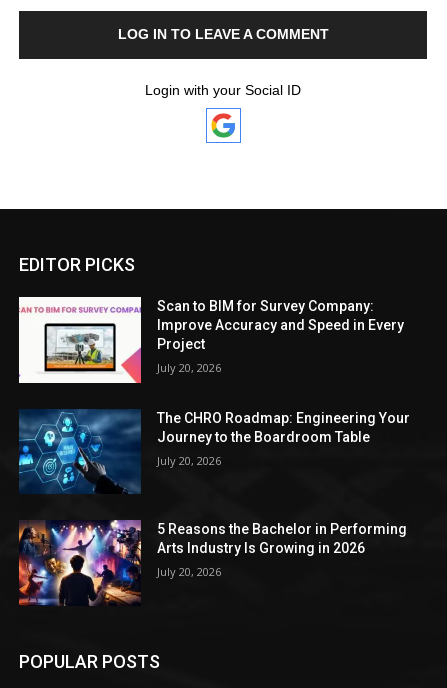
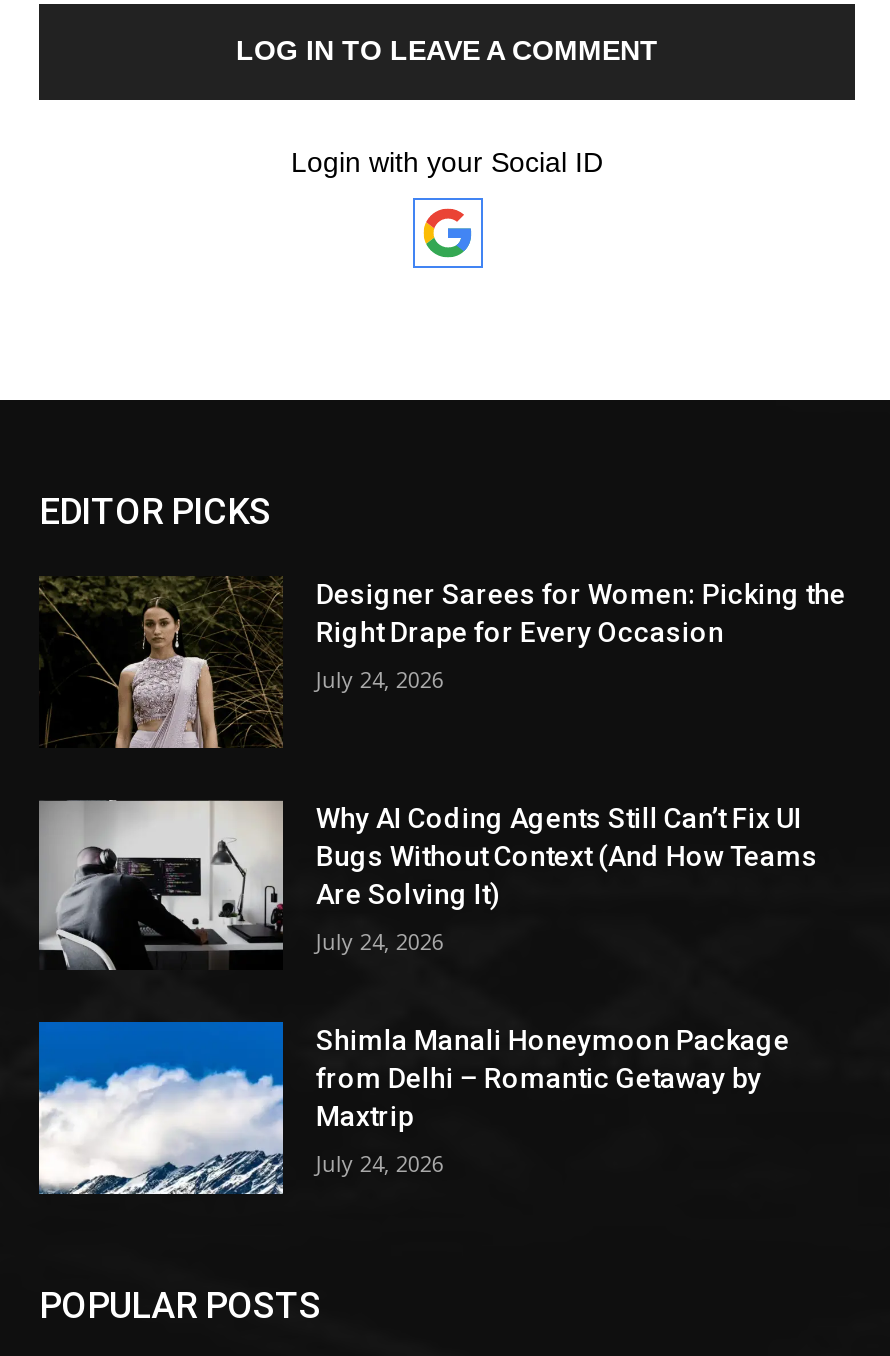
[18,296,404,384] [image] | Scan to BIM for Survey Company: | Improve Accuracy and Speed in Every | Project -> [39,576,846,750] [image] | Designer Sarees for Women: Picking the | Right Drape for Every Occasion
[157,360,221,375] July 20, 2026 -> [316,664,444,694] July 24, 2026
[18,409,410,494] [image] | The CHRO Roadmap: Engineering Your | Journey to the Boardroom Table -> [37,798,818,972] [image] | Why AI Coding Agents Still Can’t Fix UI | Bugs Without Context (And How Teams | Are Solving It)
[157,452,221,467] July 20, 2026 -> [316,925,444,955] July 24, 2026
[18,519,407,606] [image] | 5 Reasons the Bachelor in Performing | Arts Industry Is Growing in 2026 -> [37,1020,790,1196] [image] | Shimla Manali Honeymoon Package | from Delhi – Romantic Getaway by | Maxtrip
[157,564,221,579] July 20, 2026 -> [316,1148,444,1178] July 24, 2026

